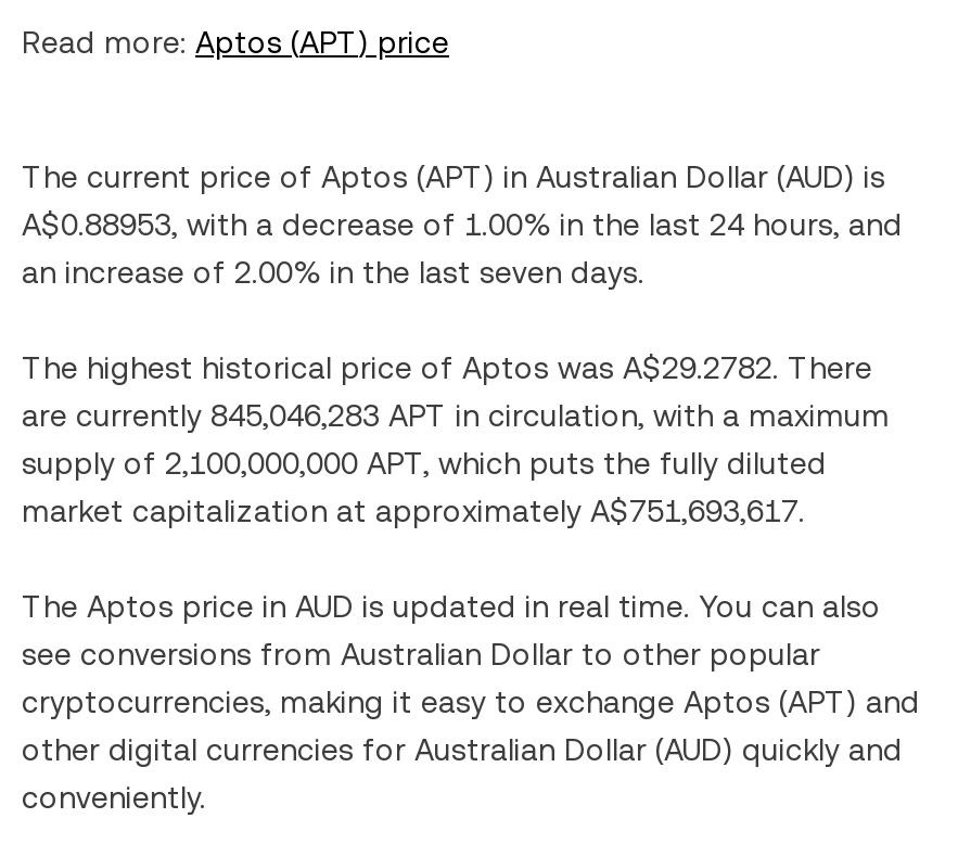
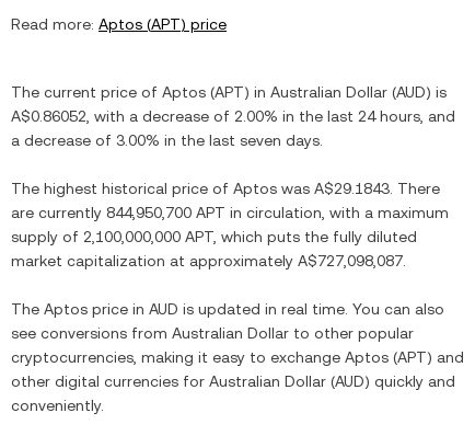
[22,207,903,242] A$0.88953, with a decrease of 1.00% in the last 24 hours, and -> [11,107,455,125] A$0.86052, with a decrease of 2.00% in the last 24 hours, and
[22,255,644,290] an increase of 2.00% in the last seven days. -> [11,131,323,149] a decrease of 3.00% in the last seven days.
[22,350,872,385] The highest historical price of Aptos was A$29.2782. There -> [11,180,440,197] The highest historical price of Aptos was A$29.1843. There
[22,398,890,433] are currently 845,046,283 APT in circulation, with a maximum -> [11,204,449,221] are currently 844,950,700 APT in circulation, with a maximum
[22,494,805,528] market capitalization at approximately A$751,693,617. -> [11,252,406,269] market capitalization at approximately A$727,098,087.

